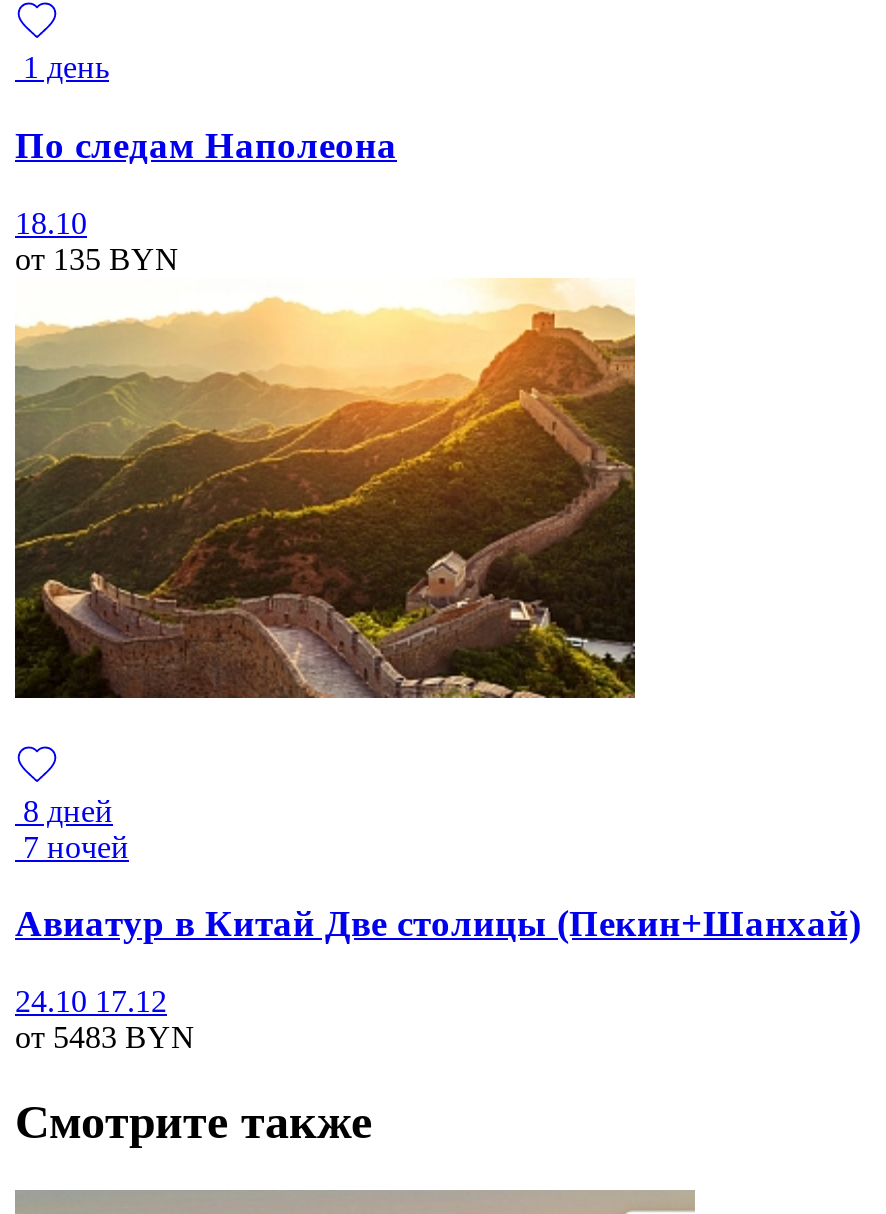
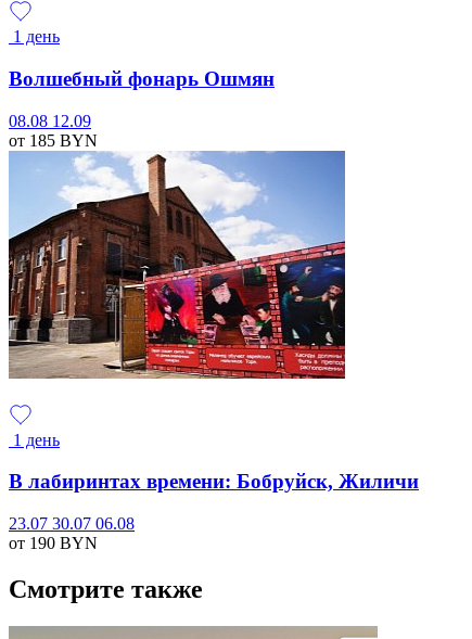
[15,124,397,166] По следам Наполеона -> [9,67,275,90] Волшебный фонарь Ошмян
[15,205,179,275] 18.10 | от 135 BYN -> [9,111,98,149] 08.08 12.09 | от 185 BYN
[13,278,637,700] [image] -> [8,150,346,380] [image]
[15,793,129,863] 8 дней | 7 ночей -> [9,430,60,449] 1 день
[15,903,861,945] Авиатур в Китай Две столицы (Пекин+Шанхай) -> [9,470,419,493] В лабиринтах времени: Бобруйск, Жиличи
[15,984,195,1054] 24.10 17.12 | от 5483 BYN -> [9,514,135,552] 23.07 30.07 06.08 | от 190 BYN

